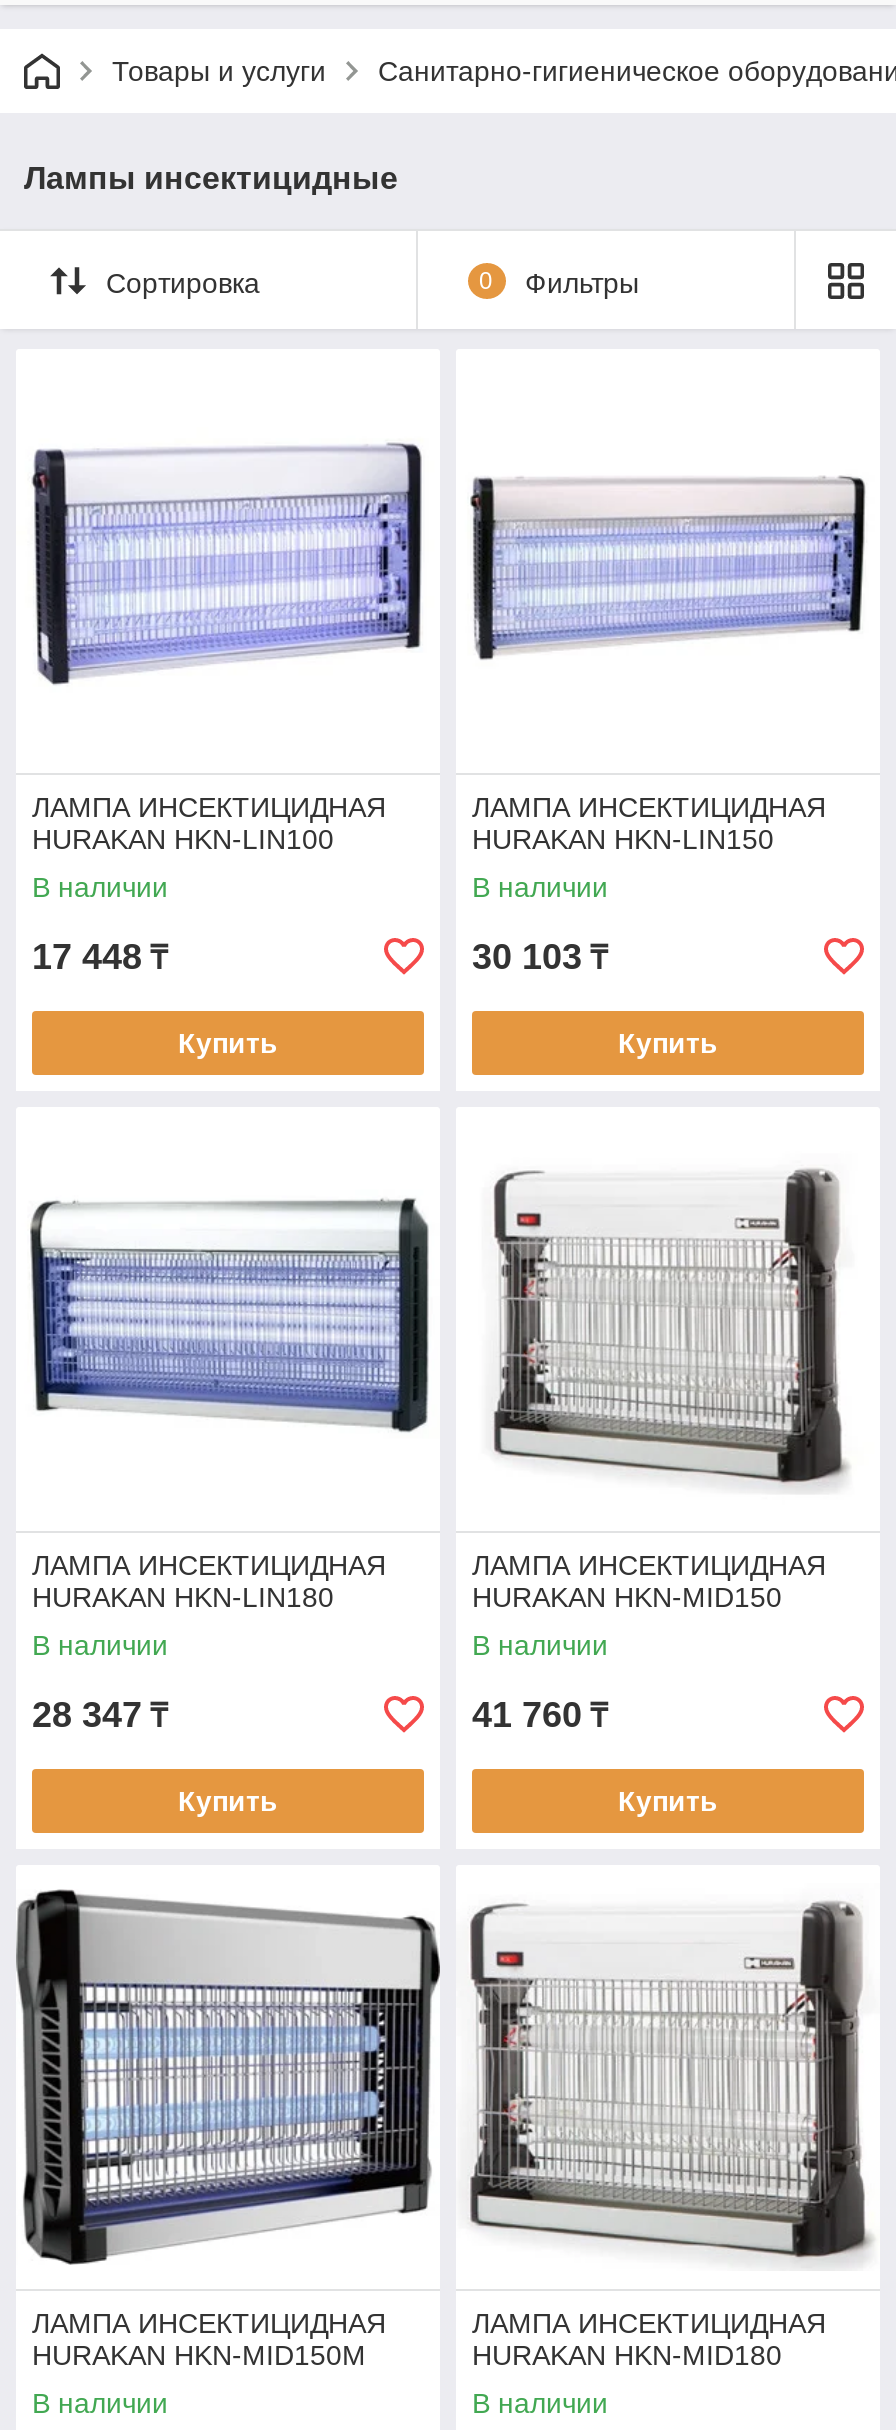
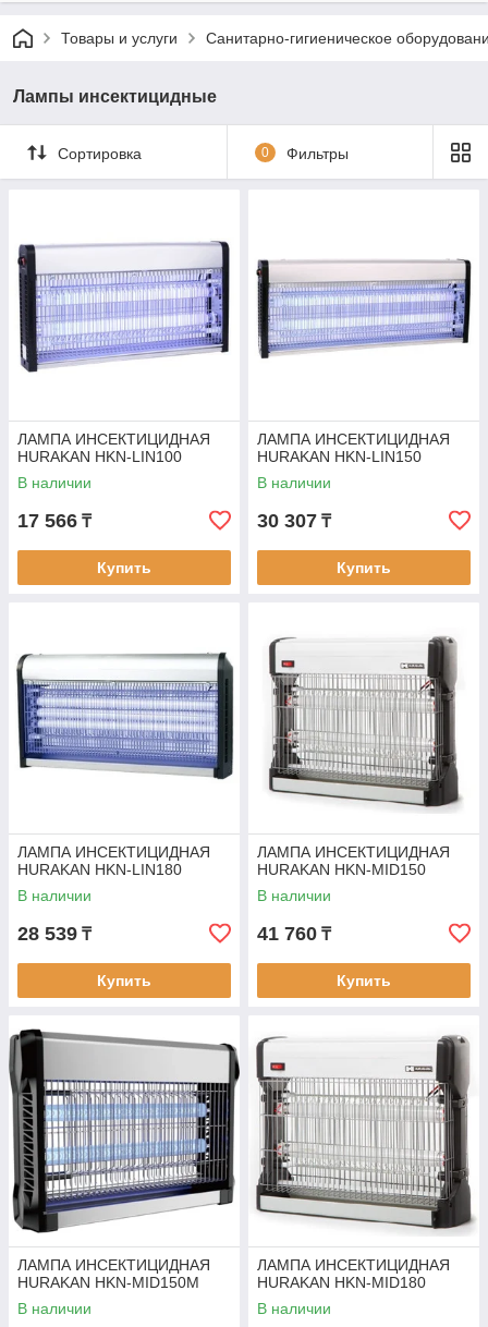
[32,937,168,977] 17 448 ₸ -> [17,510,91,532] 17 566 ₸
[472,937,608,977] 30 103 ₸ -> [257,510,331,532] 30 307 ₸
[32,1695,168,1735] 28 347 ₸ -> [17,923,91,945] 28 539 ₸

